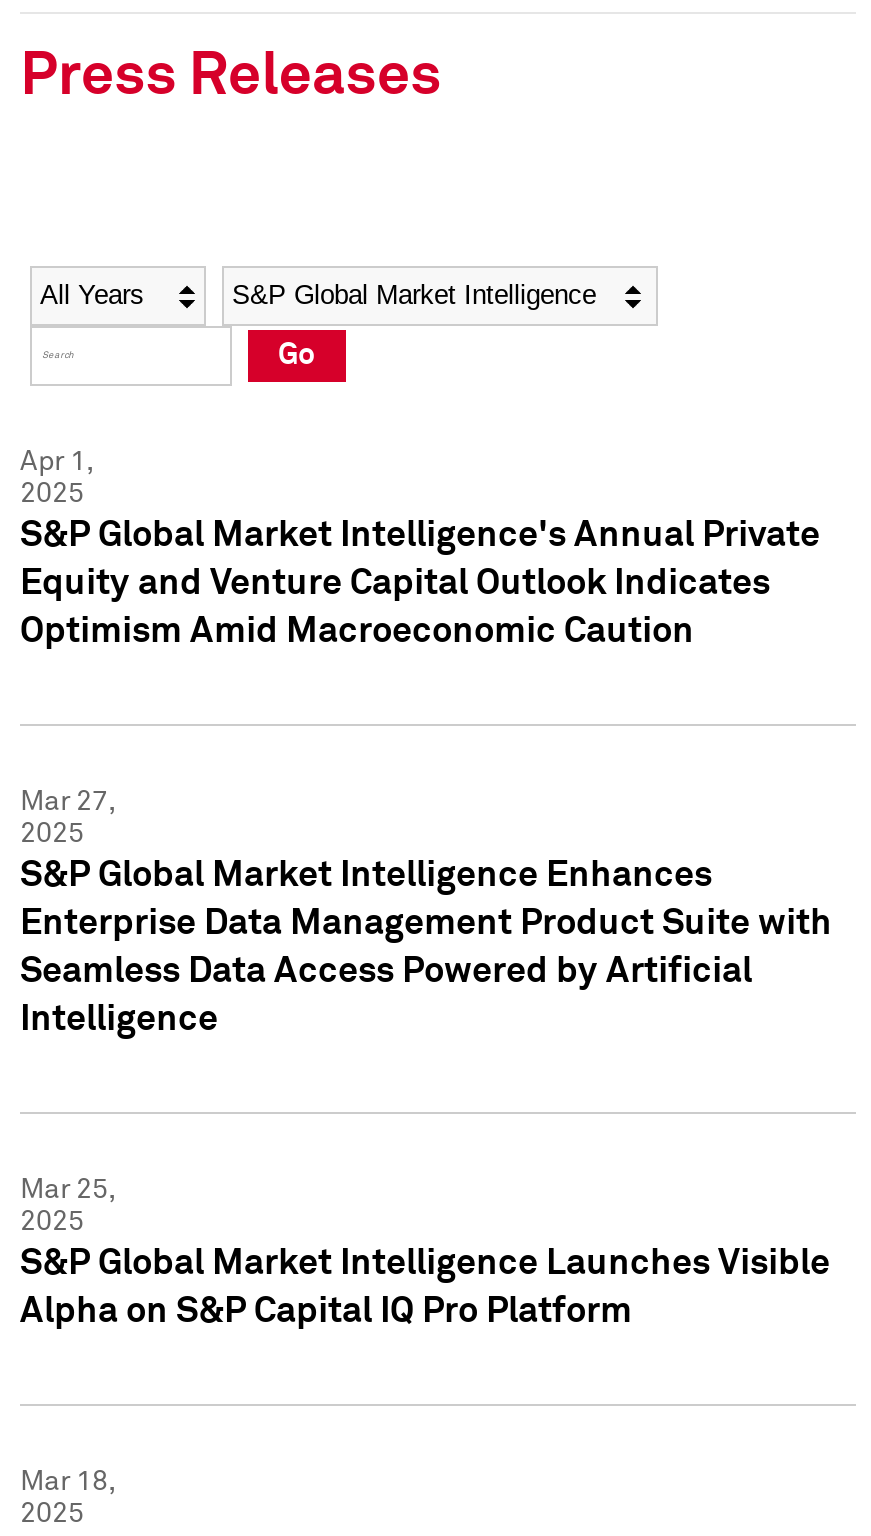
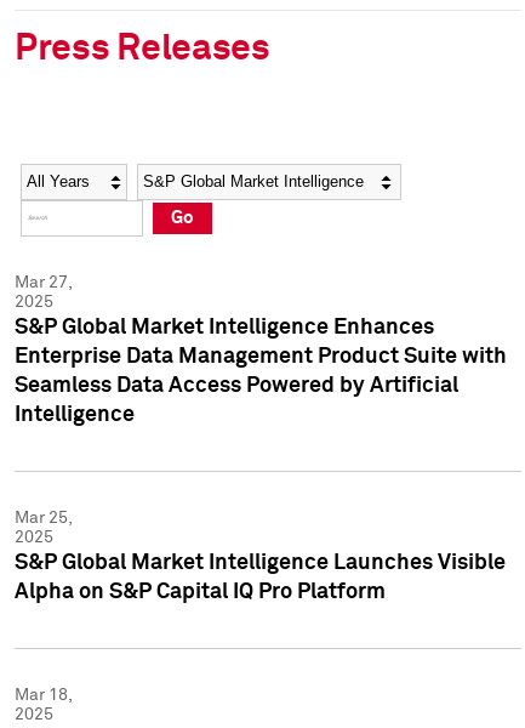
[20,448,820,650] Apr 1, | 2025 | S&P Global Market Intelligence's Annual Private | Equity and Venture Capital Outlook Indicates | Optimism Amid Macroeconomic Caution -> none

